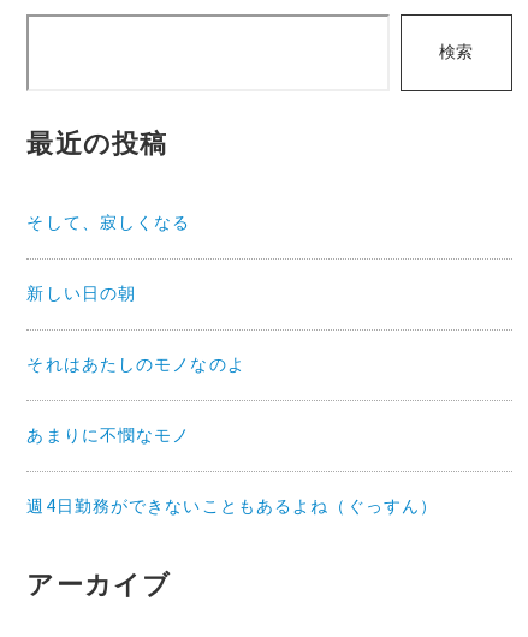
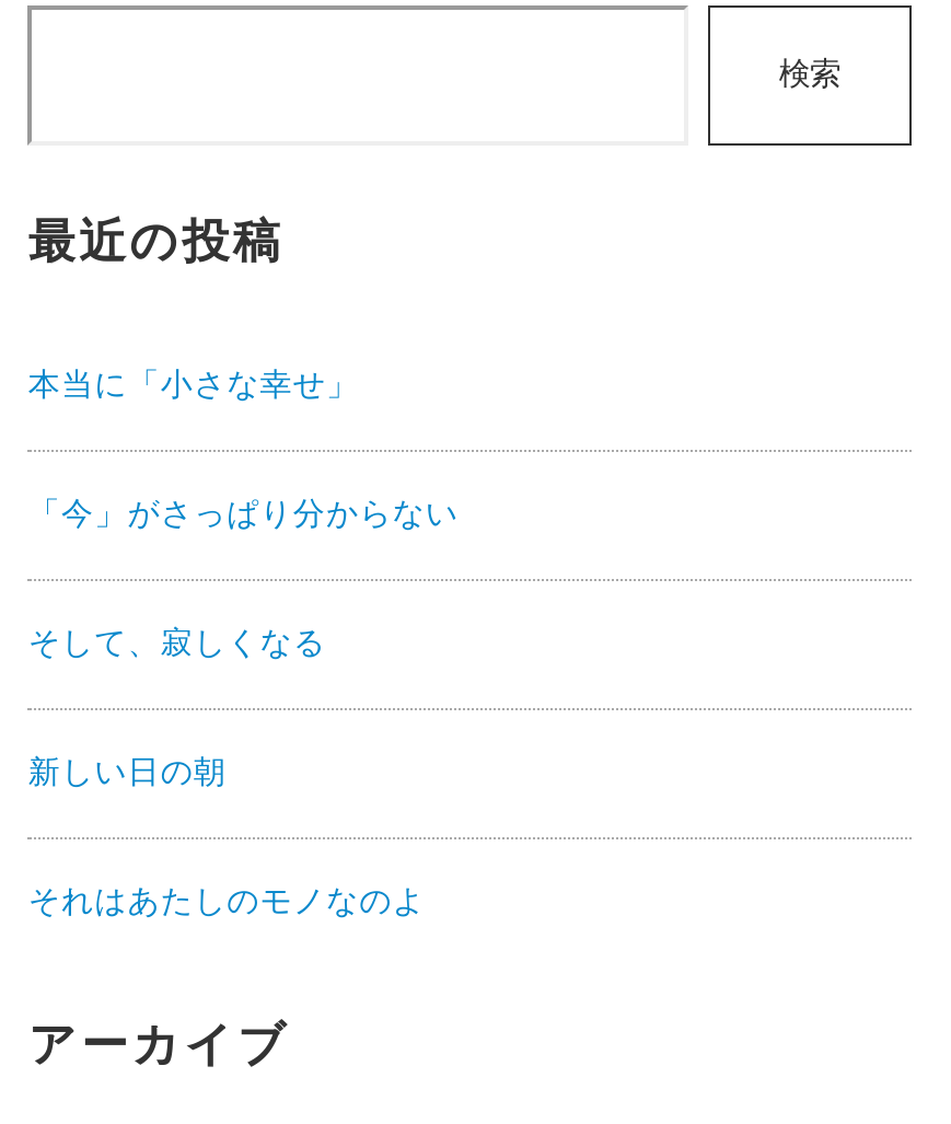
none -> [28,368,459,534] 本当に「小さな幸せ」 | 「今」がさっぱり分からない
moved [27,213,245,376] -> [28,626,425,922]: そして、寂しくなる | 新しい日の朝 | それはあたしのモノなのよ
[27,426,438,517] あまりに不憫なモノ | 週4日勤務ができないこともあるよね（ぐっすん） -> none

